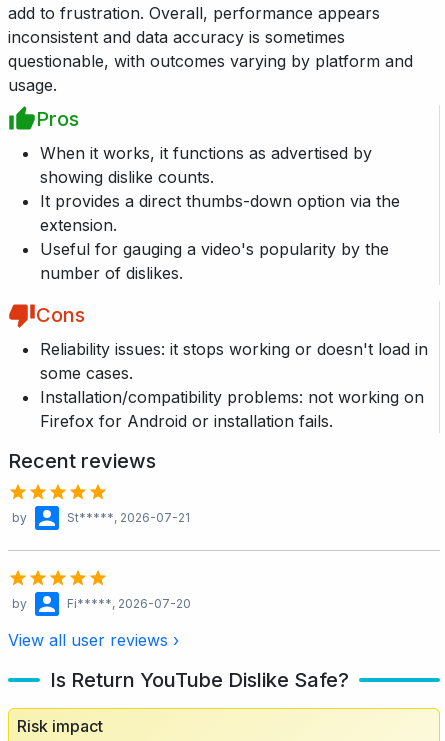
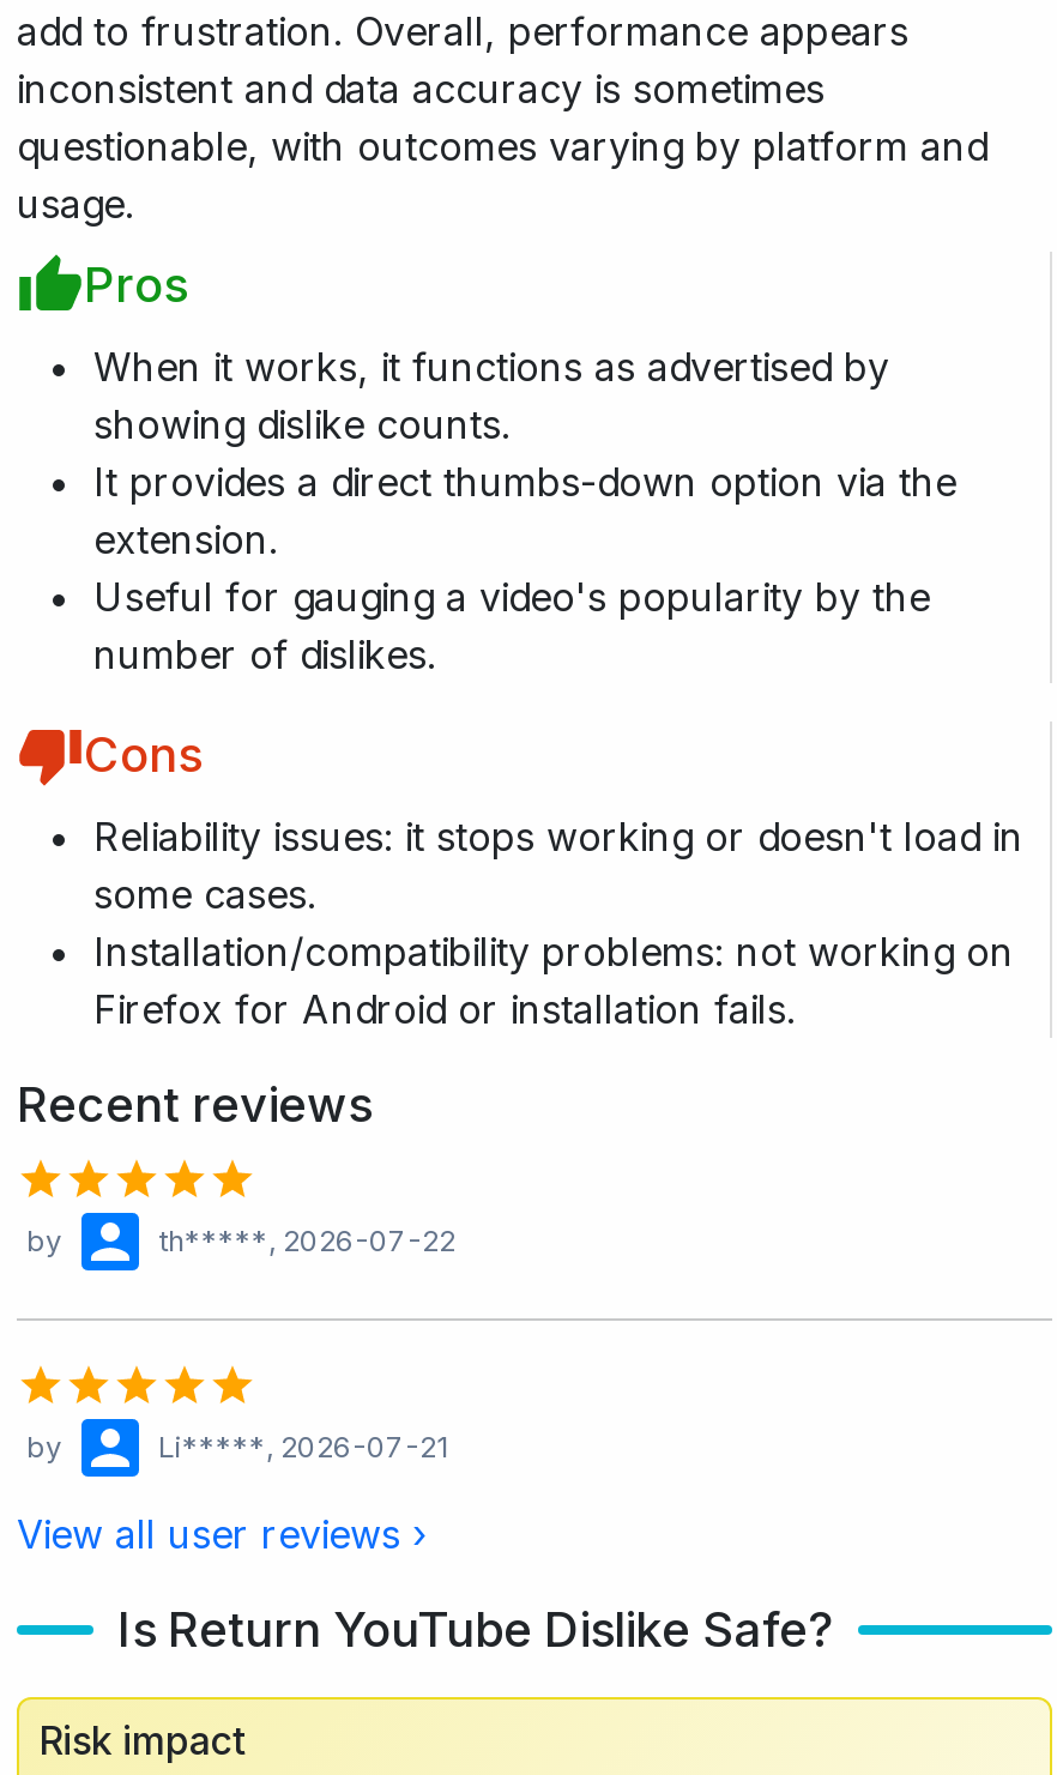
[67,510,190,525] St*****, 2026-07-21 -> [158,1222,455,1258] th*****, 2026-07-22
[67,596,191,611] Fi*****, 2026-07-20 -> [158,1428,448,1464] Li*****, 2026-07-21

